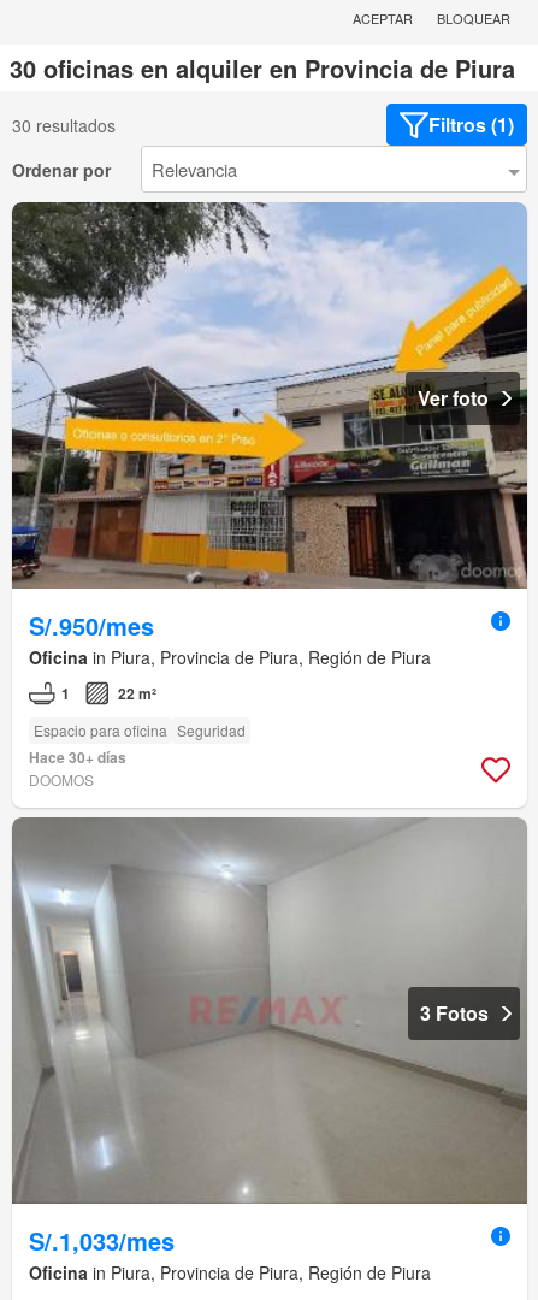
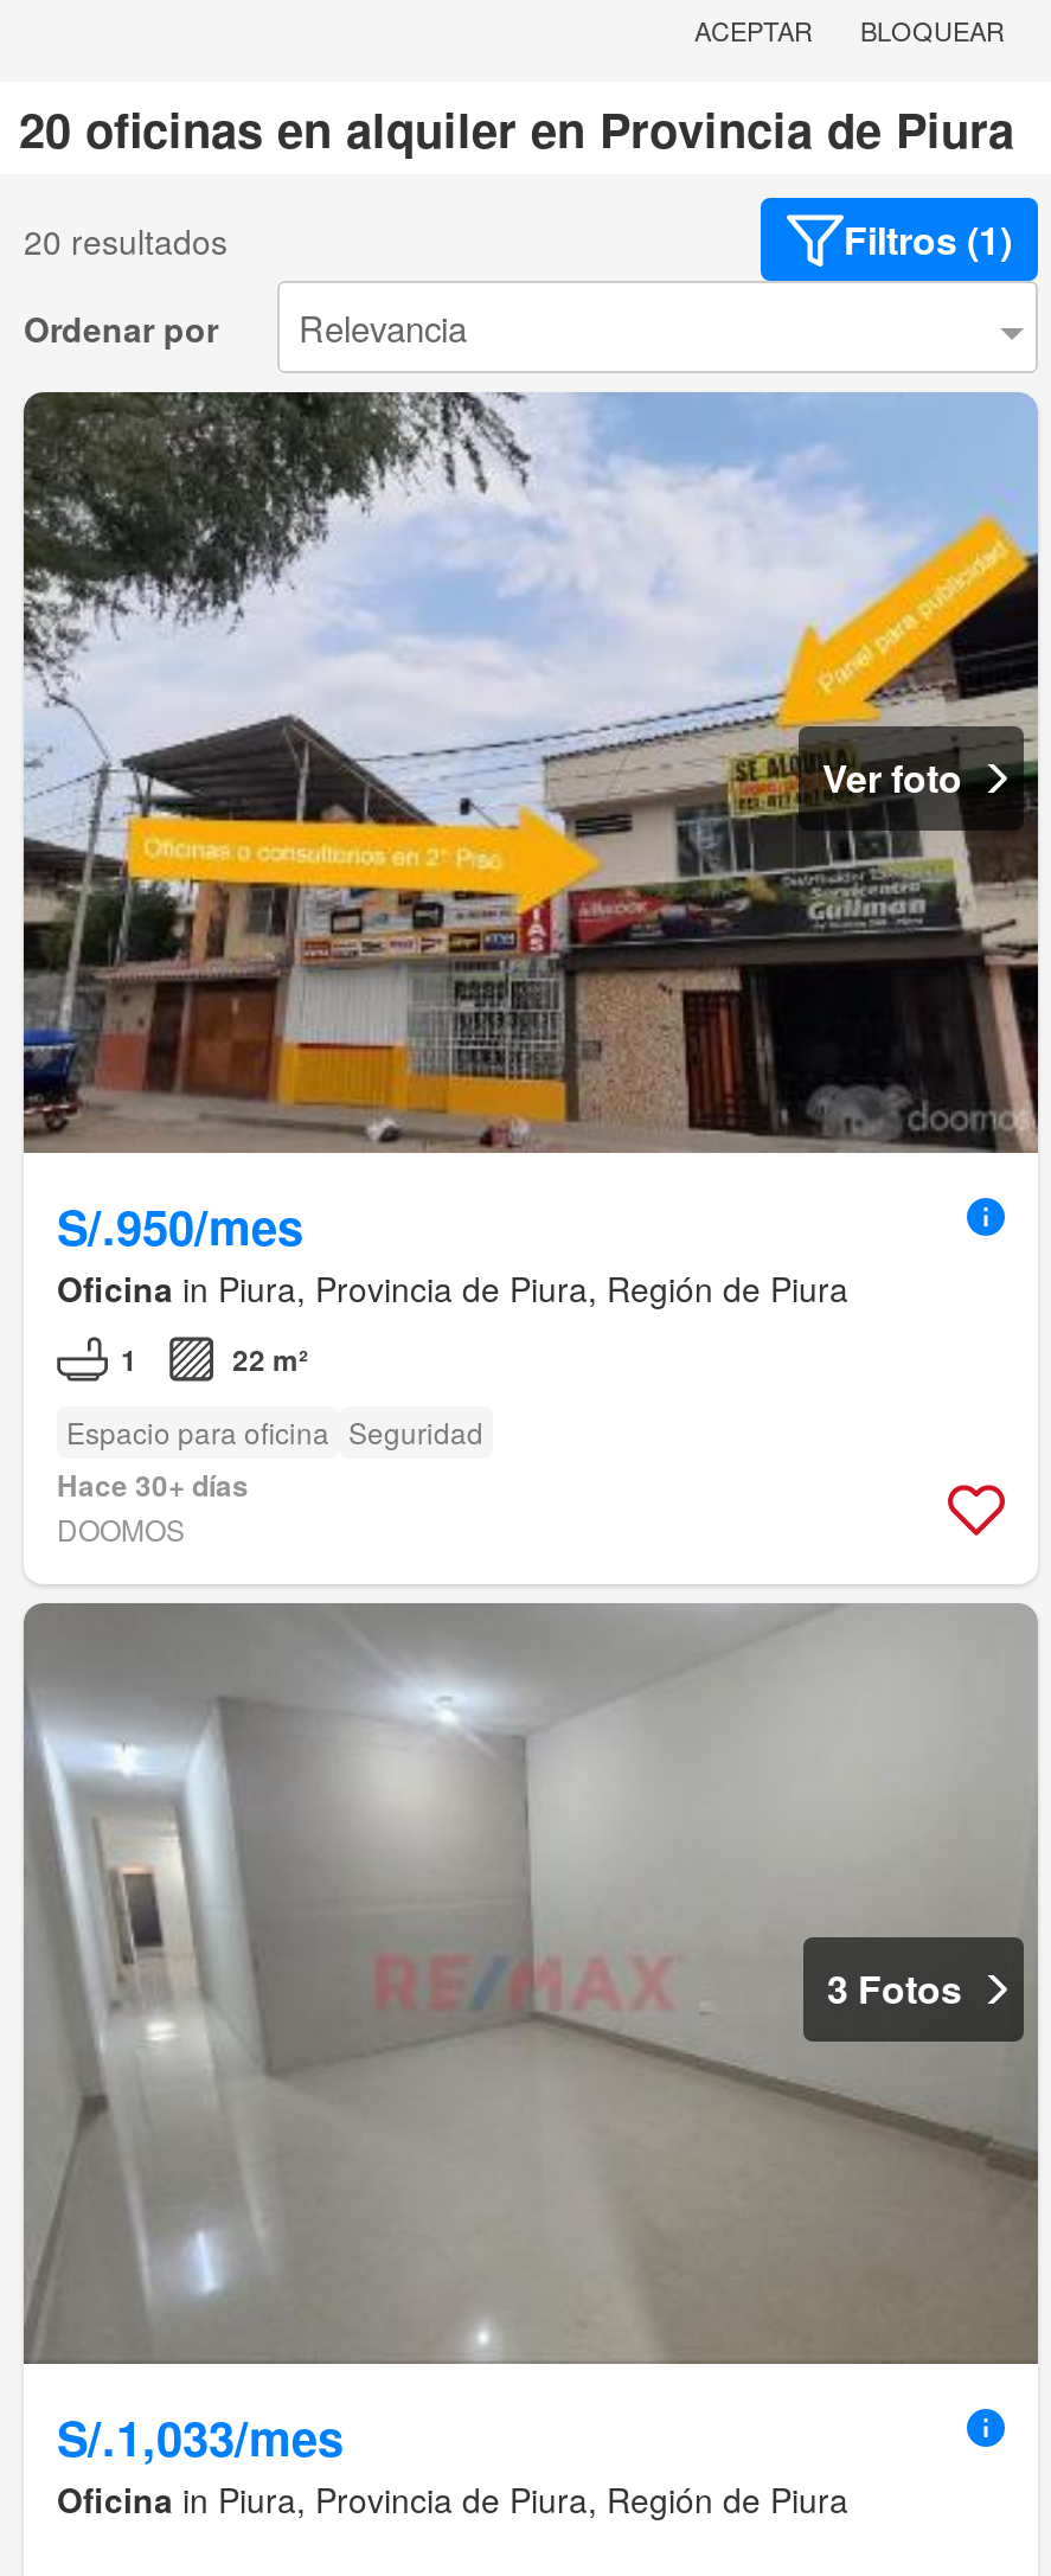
[10,51,515,86] 30 oficinas en alquiler en Provincia de Piura -> [19,95,1014,163] 20 oficinas en alquiler en Provincia de Piura
[12,113,116,137] 30 resultados -> [24,217,227,264] 20 resultados

